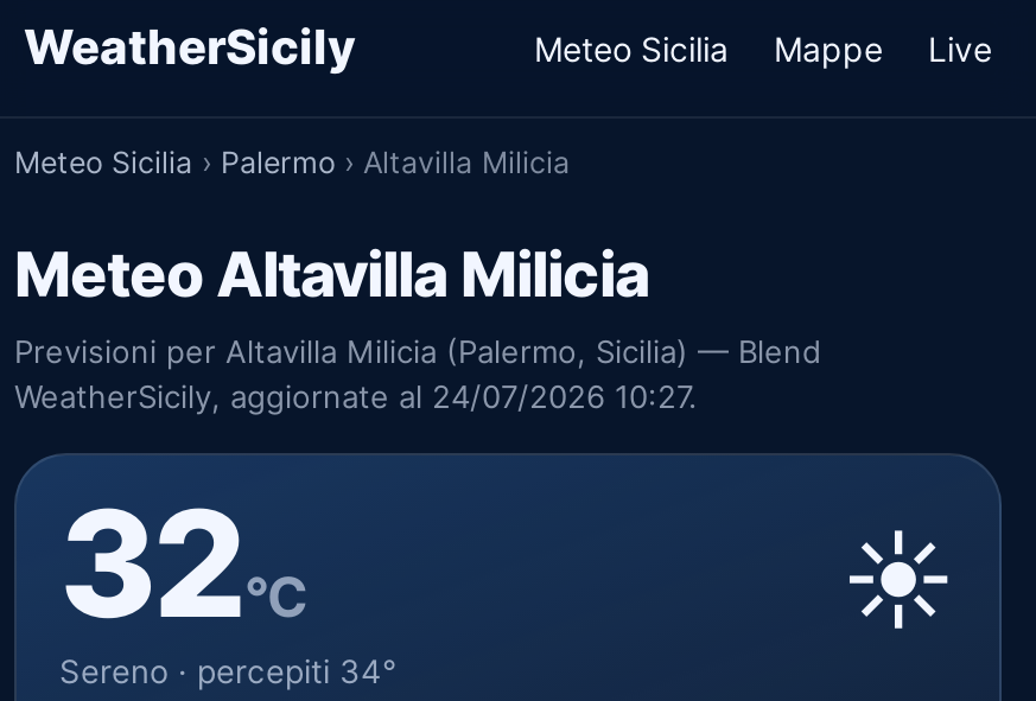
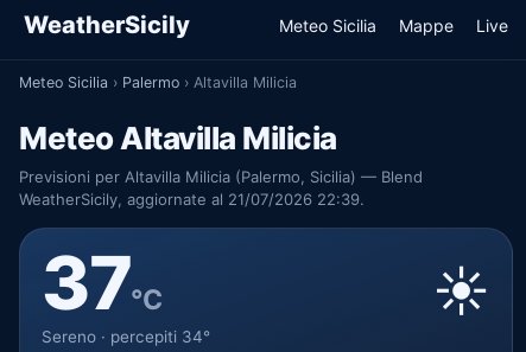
[14,377,698,415] WeatherSicily, aggiornate al 24/07/2026 10:27. -> [19,190,365,209] WeatherSicily, aggiornate al 21/07/2026 22:39.
[59,474,304,652] 32°C -> [42,238,160,327] 37°C

